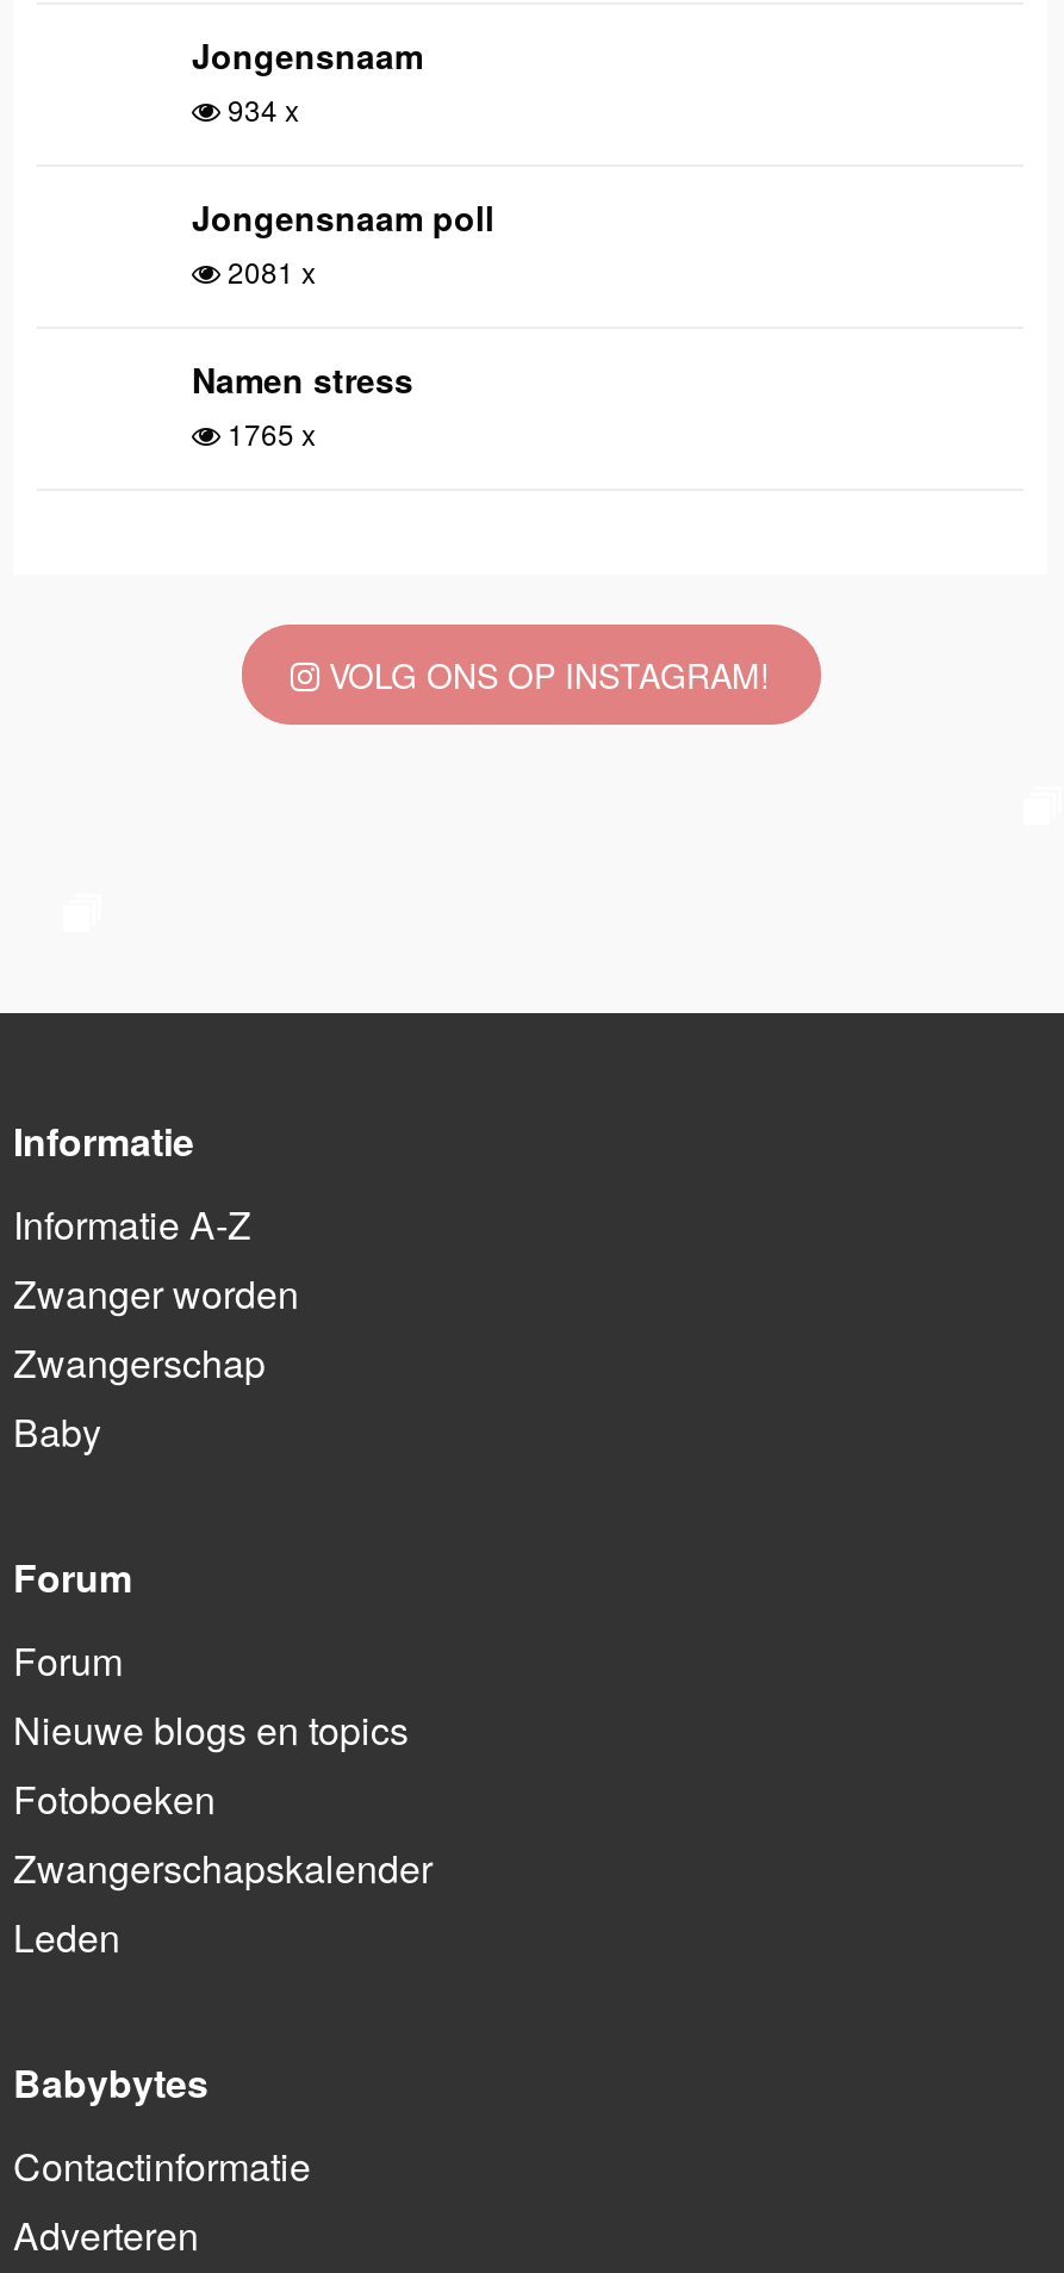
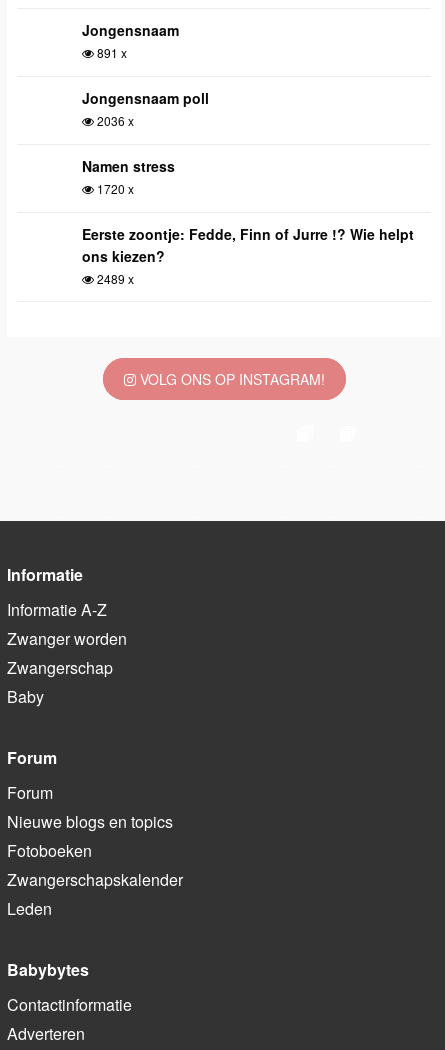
[220,88,299,129] 934 x -> [94,44,127,61] 891 x
[220,250,316,291] 2081 x -> [94,112,134,129] 2036 x
[220,412,316,453] 1765 x -> [82,180,414,287] 1720 x | Eerste zoontje: Fedde, Finn of Jurre !? Wie helpt | ons kiezen? | 2489 x

